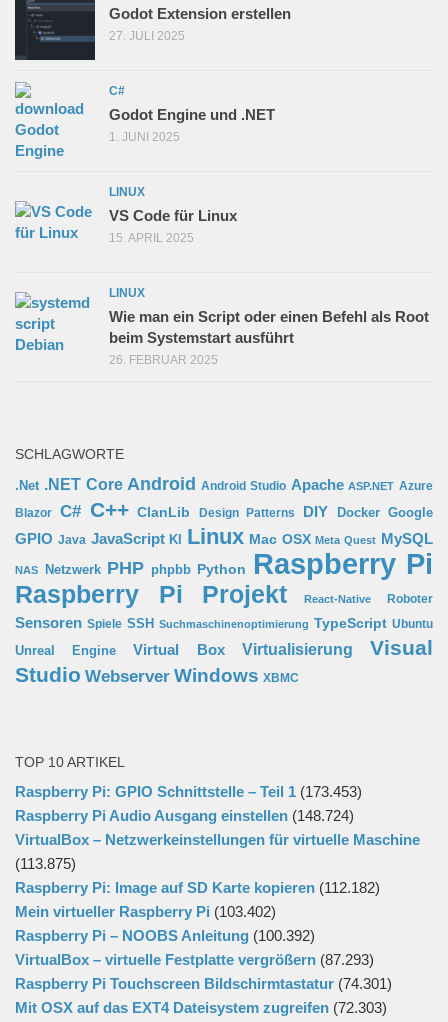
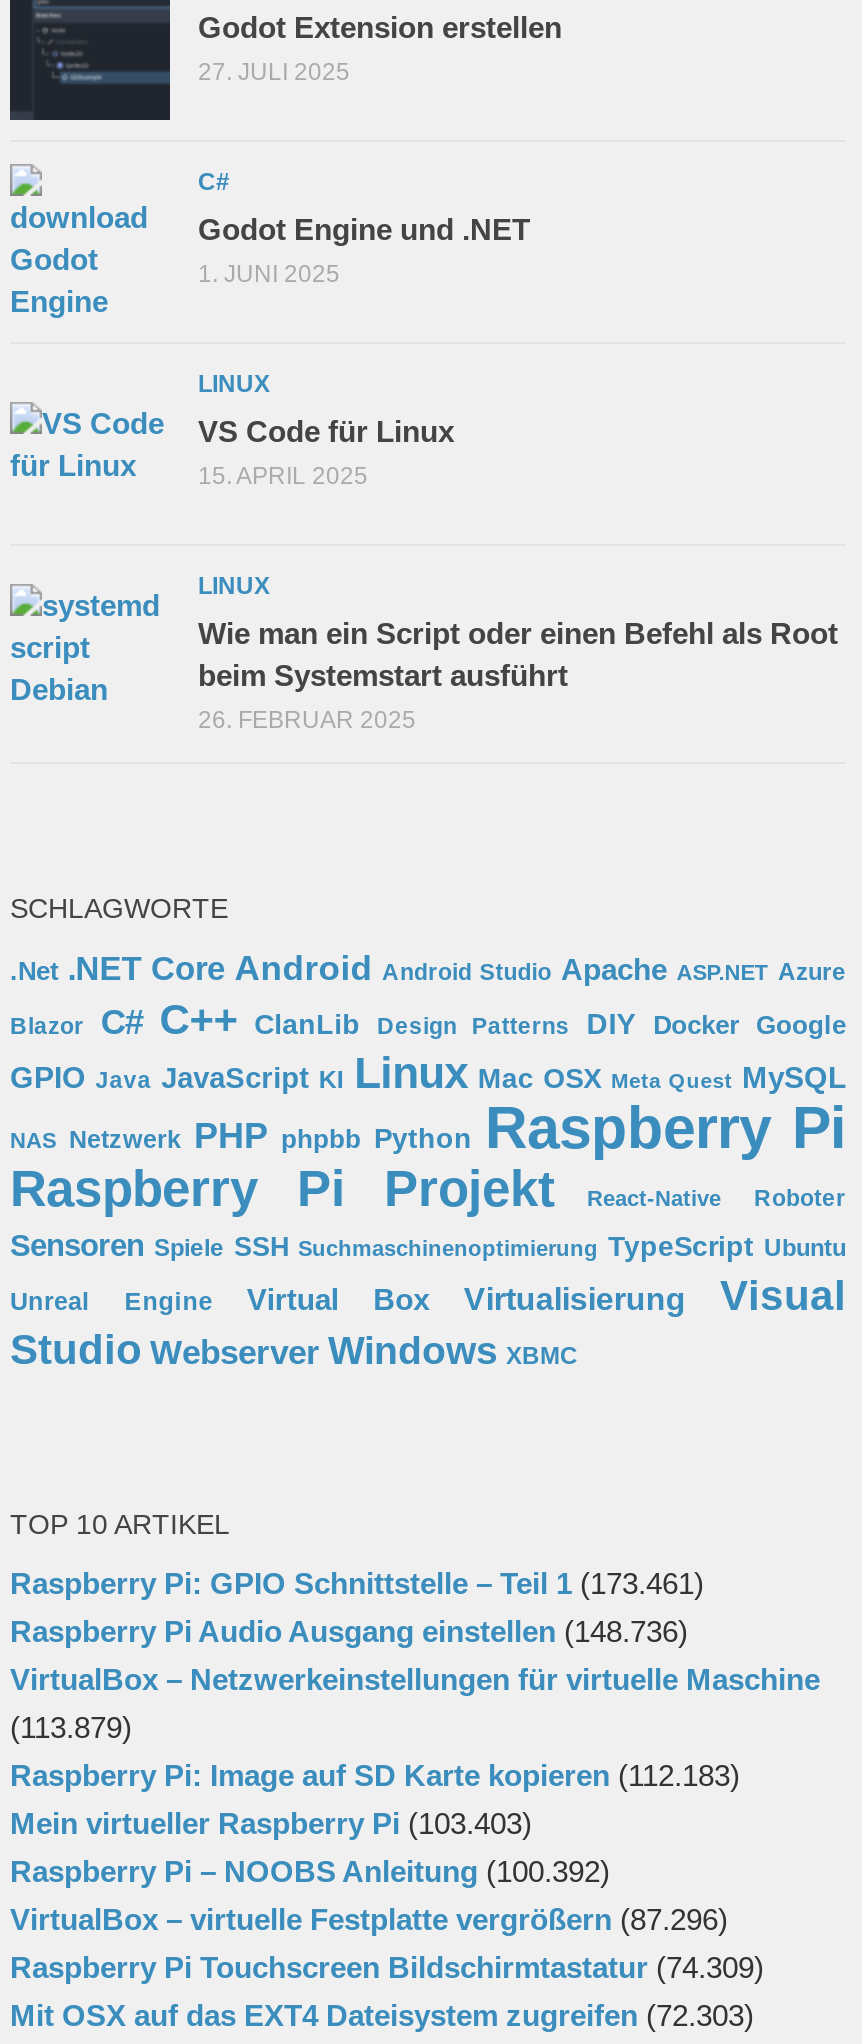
[15,783,362,800] Raspberry Pi: GPIO Schnittstelle – Teil 1 (173.453) -> [10,1567,704,1601] Raspberry Pi: GPIO Schnittstelle – Teil 1 (173.461)
[15,807,354,824] Raspberry Pi Audio Ausgang einstellen (148.724) -> [10,1615,688,1649] Raspberry Pi Audio Ausgang einstellen (148.736)
[15,855,76,872] (113.875) -> [10,1711,132,1745] (113.879)
[15,879,380,896] Raspberry Pi: Image auf SD Karte kopieren (112.182) -> [10,1759,740,1793] Raspberry Pi: Image auf SD Karte kopieren (112.183)
[15,903,276,920] Mein virtueller Raspberry Pi (103.402) -> [10,1807,532,1841] Mein virtueller Raspberry Pi (103.403)
[15,951,374,968] VirtualBox – virtuelle Festplatte vergrößern (87.293) -> [10,1903,728,1937] VirtualBox – virtuelle Festplatte vergrößern (87.296)
[15,975,392,992] Raspberry Pi Touchscreen Bildschirmtastatur (74.301) -> [10,1951,764,1985] Raspberry Pi Touchscreen Bildschirmtastatur (74.309)

